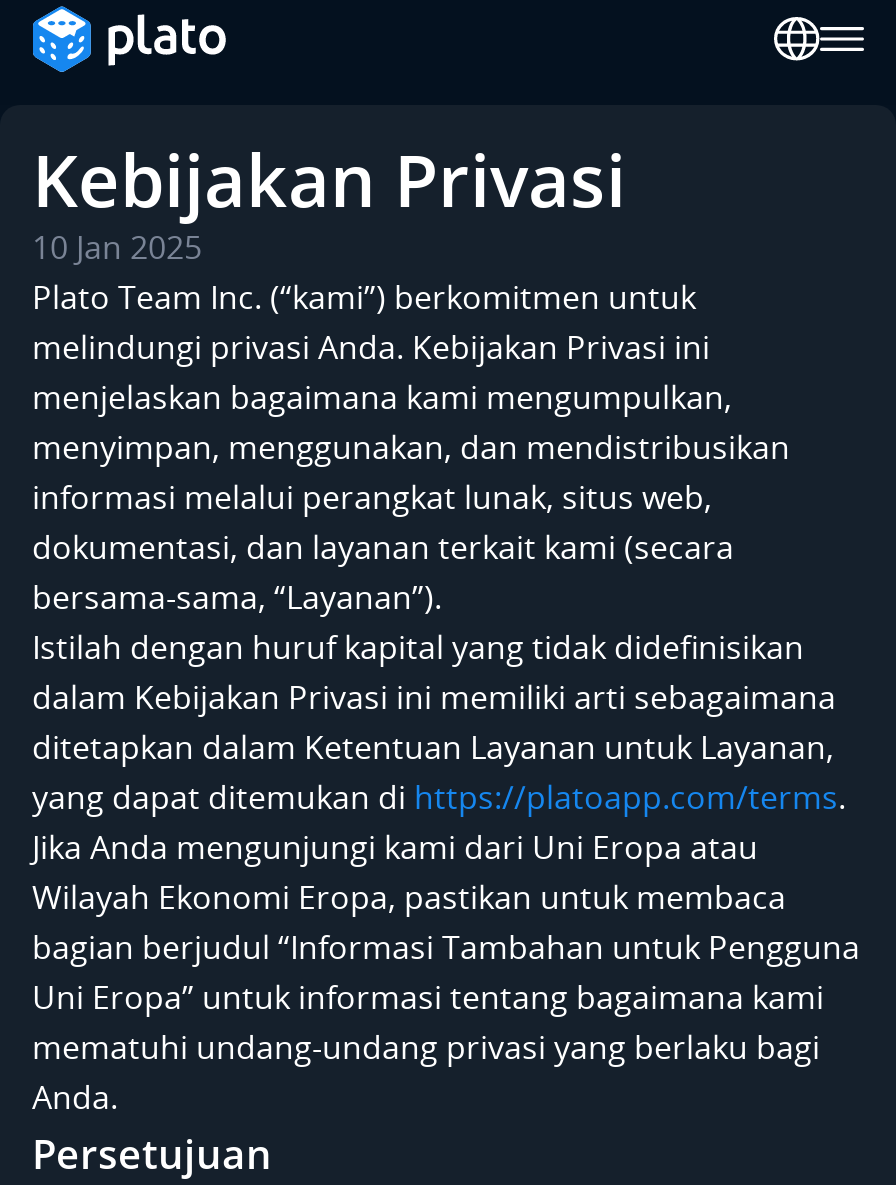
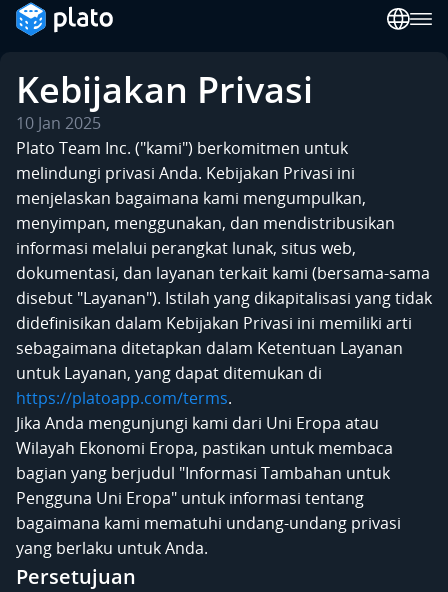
[32,275,696,319] Plato Team Inc. (“kami”) berkomitmen untuk -> [16,137,348,159] Plato Team Inc. ("kami") berkomitmen untuk
[32,525,846,819] dokumentasi, dan layanan terkait kami (secara | bersama-sama, “Layanan”). | Istilah dengan huruf kapital yang tidak didefinisikan | dalam Kebijakan Privasi ini memiliki arti sebagaimana | ditetapkan dalam Ketentuan Layanan untuk Layanan, | yang dapat ditemukan di https://platoapp.com/terms. -> [16,262,432,409] dokumentasi, dan layanan terkait kami (bersama-sama | disebut "Layanan"). Istilah yang dikapitalisasi yang tidak | didefinisikan dalam Kebijakan Privasi ini memiliki arti | sebagaimana ditetapkan dalam Ketentuan Layanan | untuk Layanan, yang dapat ditemukan di | https://platoapp.com/terms.
[32,925,860,1119] bagian berjudul “Informasi Tambahan untuk Pengguna | Uni Eropa” untuk informasi tentang bagaimana kami | mematuhi undang-undang privasi yang berlaku bagi | Anda. -> [16,462,401,559] bagian yang berjudul "Informasi Tambahan untuk | Pengguna Uni Eropa" untuk informasi tentang | bagaimana kami mematuhi undang-undang privasi | yang berlaku untuk Anda.

